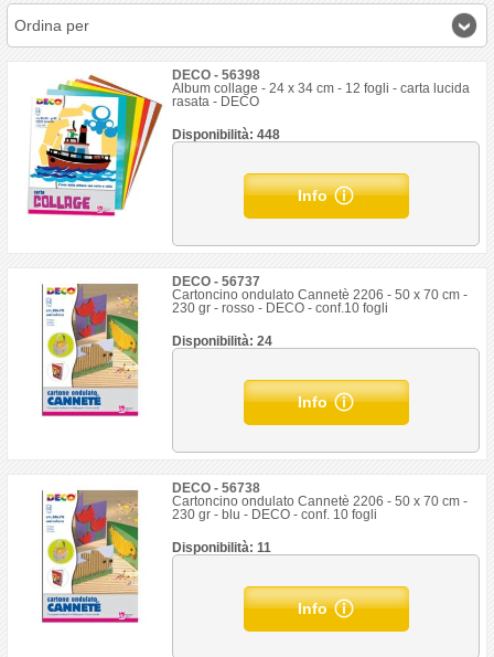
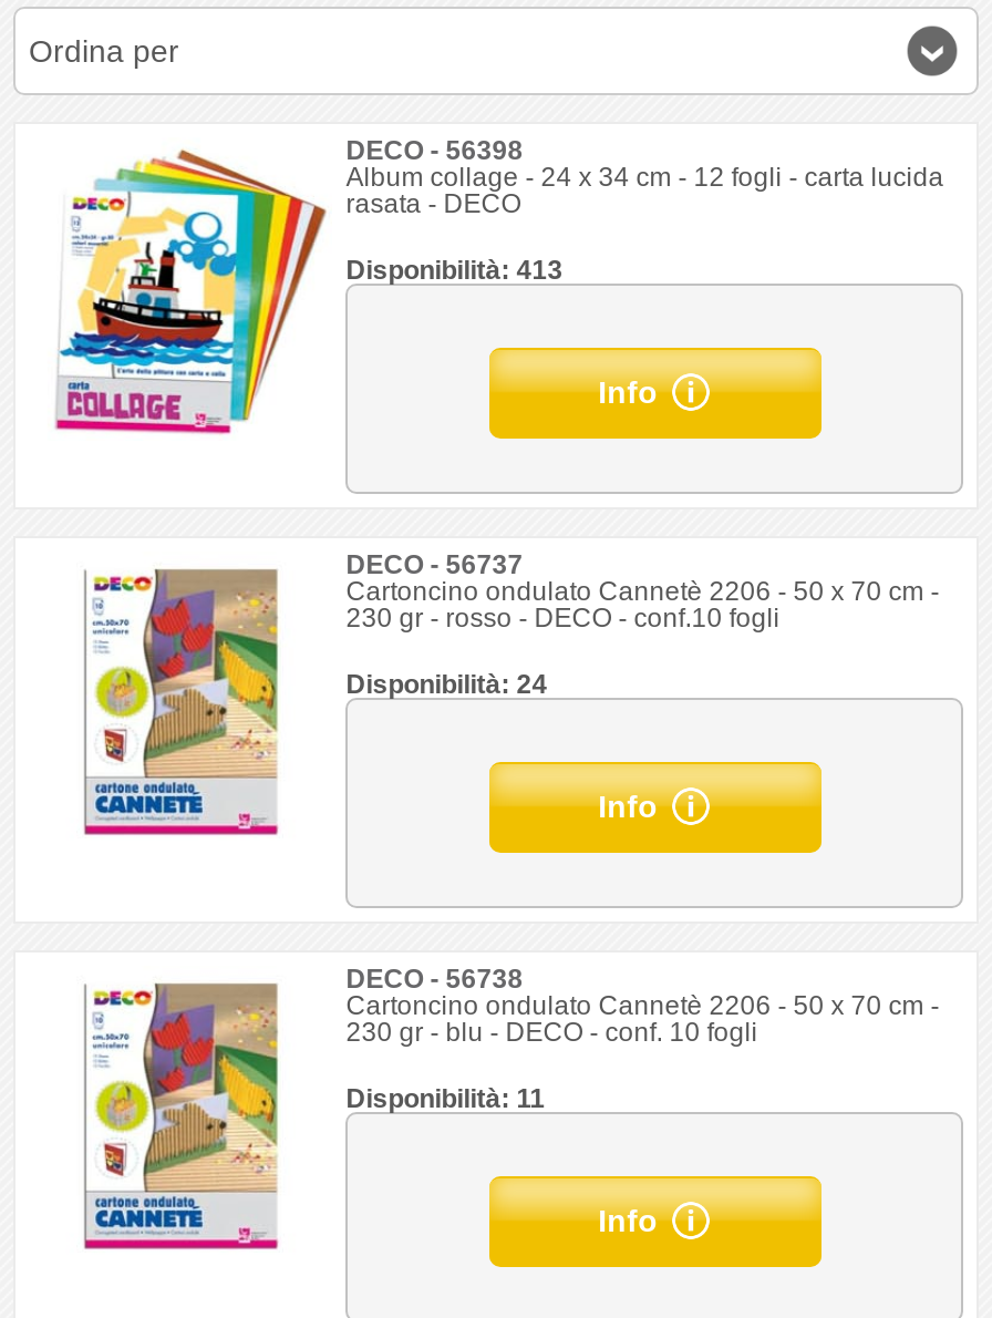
[172,127,280,142] Disponibilità: 448 -> [346,255,563,286] Disponibilità: 413

